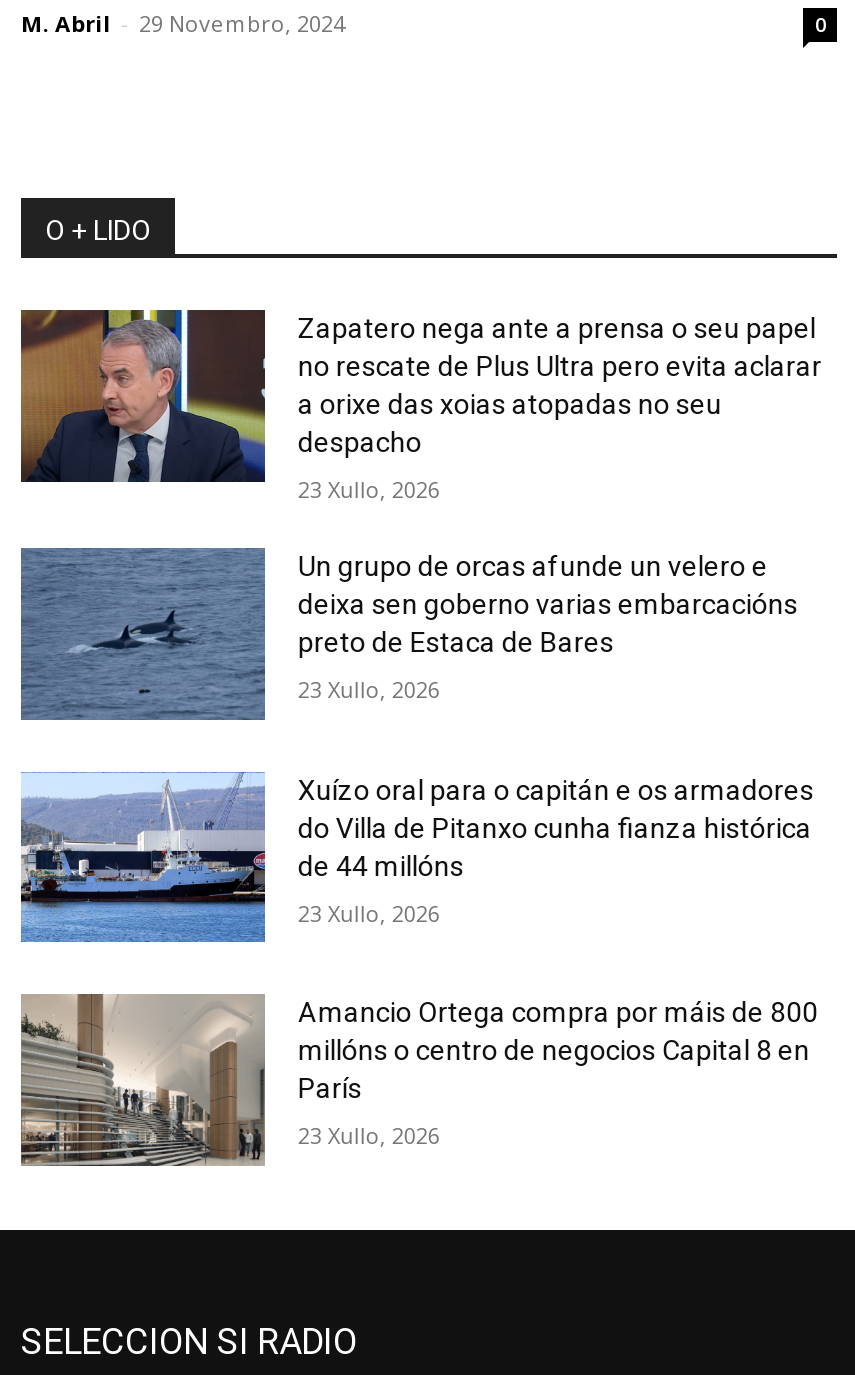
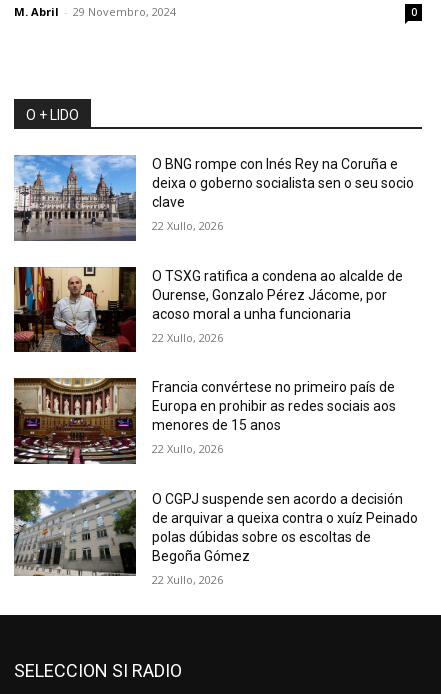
[19,308,822,482] [image] | Zapatero nega ante a prensa o seu papel | no rescate de Plus Ultra pero evita aclarar | a orixe das xoias atopadas no seu | despacho -> [14,154,414,241] [image] | O BNG rompe con Inés Rey na Coruña e | deixa o goberno socialista sen o seu socio | clave
[298,474,440,504] 23 Xullo, 2026 -> [152,218,223,233] 22 Xullo, 2026
[19,534,798,722] [image] | Un grupo de orcas afunde un velero e | deixa sen goberno varias embarcacións | preto de Estaca de Bares -> [13,266,403,360] [image] | O TSXG ratifica a condena ao alcalde de | Ourense, Gonzalo Pérez Jácome, por | acoso moral a unha funcionaria
[298,674,440,704] 23 Xullo, 2026 -> [152,330,223,345] 22 Xullo, 2026
[19,756,814,944] [image] | Xuízo oral para o capitán e os armadores | do Villa de Pitanxo cunha fianza histórica | de 44 millóns -> [13,377,396,471] [image] | Francia convértese no primeiro país de | Europa en prohibir as redes sociais aos | menores de 15 anos
[298,897,440,927] 23 Xullo, 2026 -> [152,441,223,456] 22 Xullo, 2026
[19,980,818,1168] [image] | Amancio Ortega compra por máis de 800 | millóns o centro de negocios Capital 8 en | París -> [13,489,418,583] [image] | O CGPJ suspende sen acordo a decisión | de arquivar a queixa contra o xuíz Peinado | polas dúbidas sobre os escoltas de | Begoña Gómez
[298,1121,440,1151] 23 Xullo, 2026 -> [152,572,223,587] 22 Xullo, 2026

